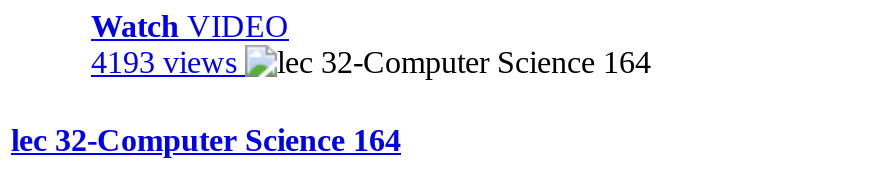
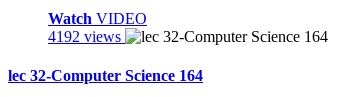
[91,45,245,79] 4193 views -> [48,28,125,45] 4192 views

